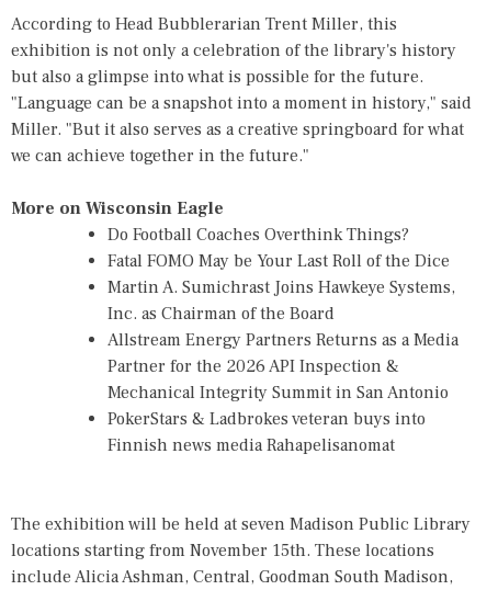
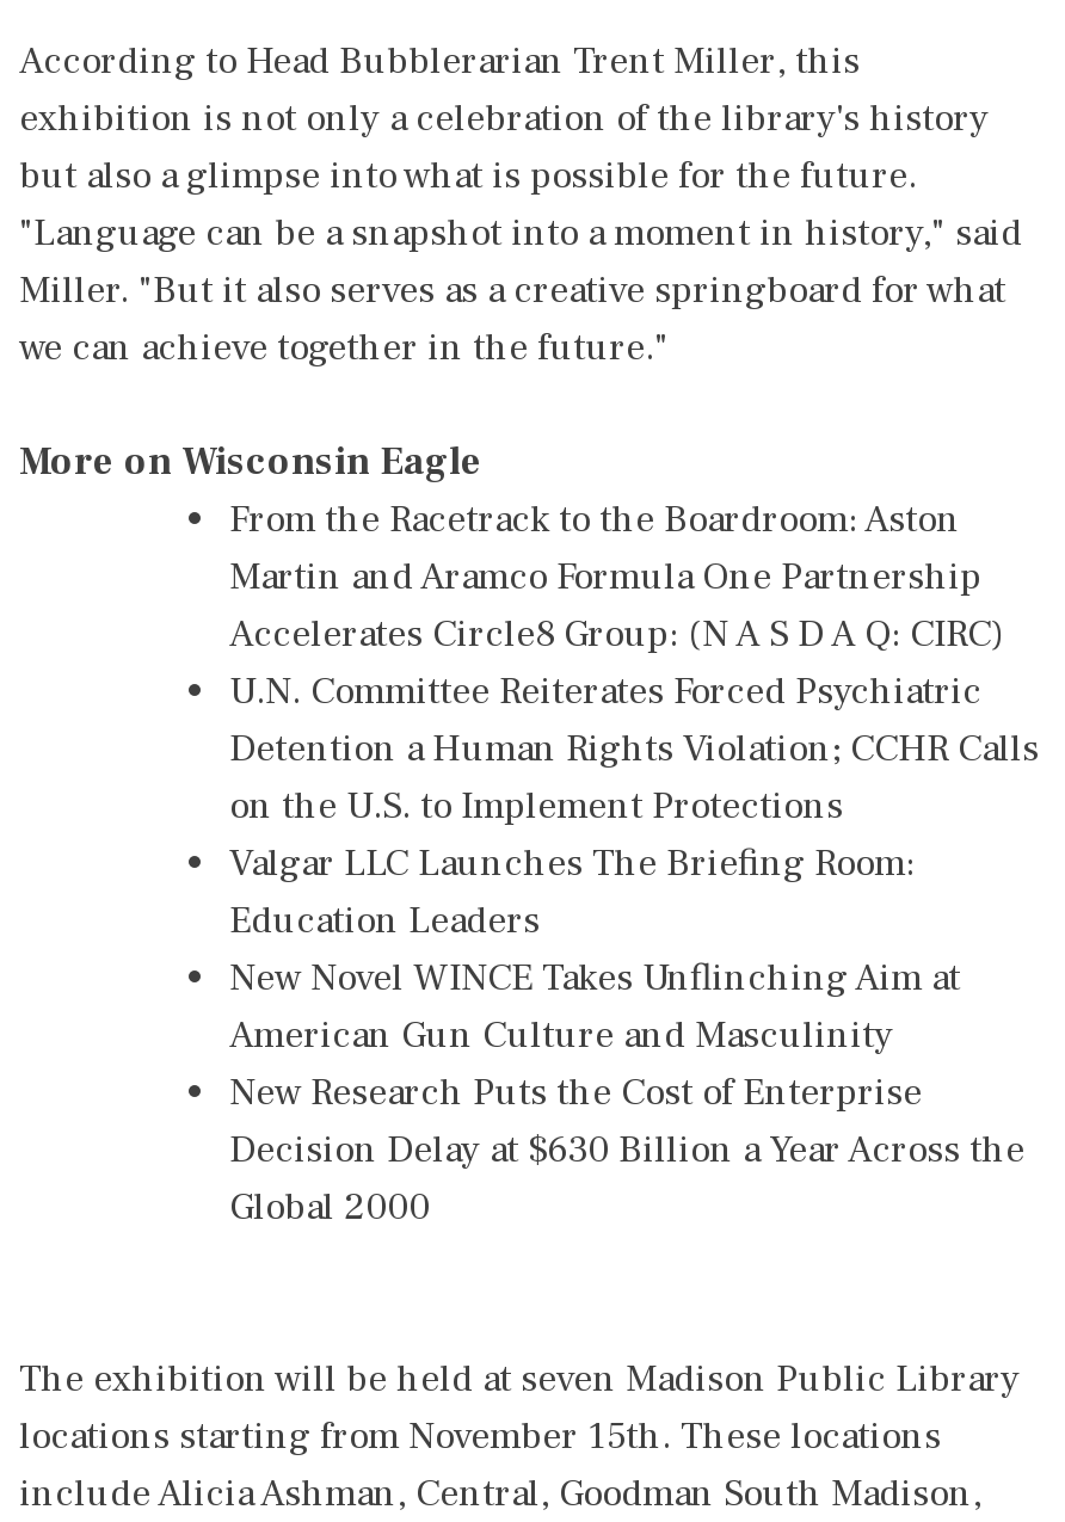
[107,224,458,456] Do Football Coaches Overthink Things? | Fatal FOMO May be Your Last Roll of the Dice | Martin A. Sumichrast Joins Hawkeye Systems, | Inc. as Chairman of the Board | Allstream Energy Partners Returns as a Media | Partner for the 2026 API Inspection & | Mechanical Integrity Summit in San Antonio | PokerStars & Ladbrokes veteran buys into | Finnish news media Rahapelisanomat -> [229,495,1039,1231] From the Racetrack to the Boardroom: Aston | Martin and Aramco Formula One Partnership | Accelerates Circle8 Group: (N A S D A Q: CIRC) | U.N. Committee Reiterates Forced Psychiatric | Detention a Human Rights Violation; CCHR Calls | on the U.S. to Implement Protections | Valgar LLC Launches The Briefing Room: | Education Leaders | New Novel WINCE Takes Unflinching Aim at | American Gun Culture and Masculinity | New Research Puts the Cost of Enterprise | Decision Delay at $630 Billion a Year Across the | Global 2000

